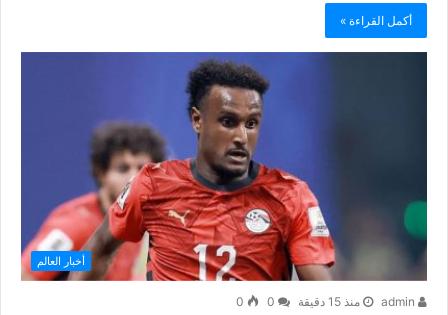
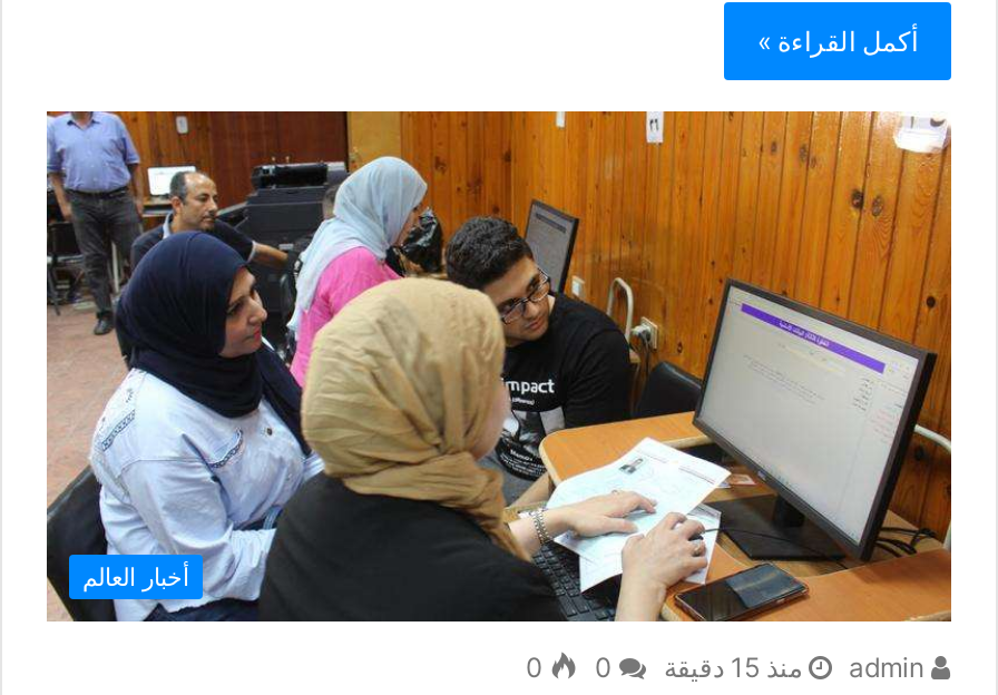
[20,51,428,282] [image] -> [45,109,953,624] [image]

